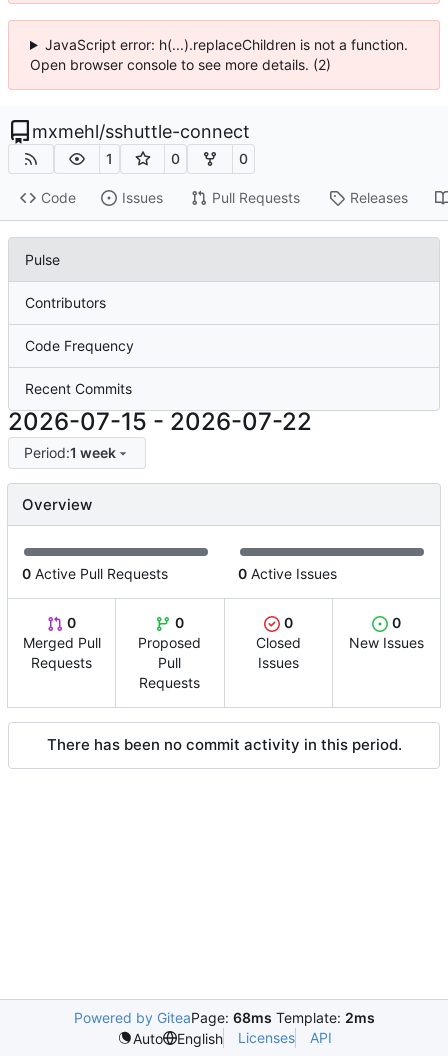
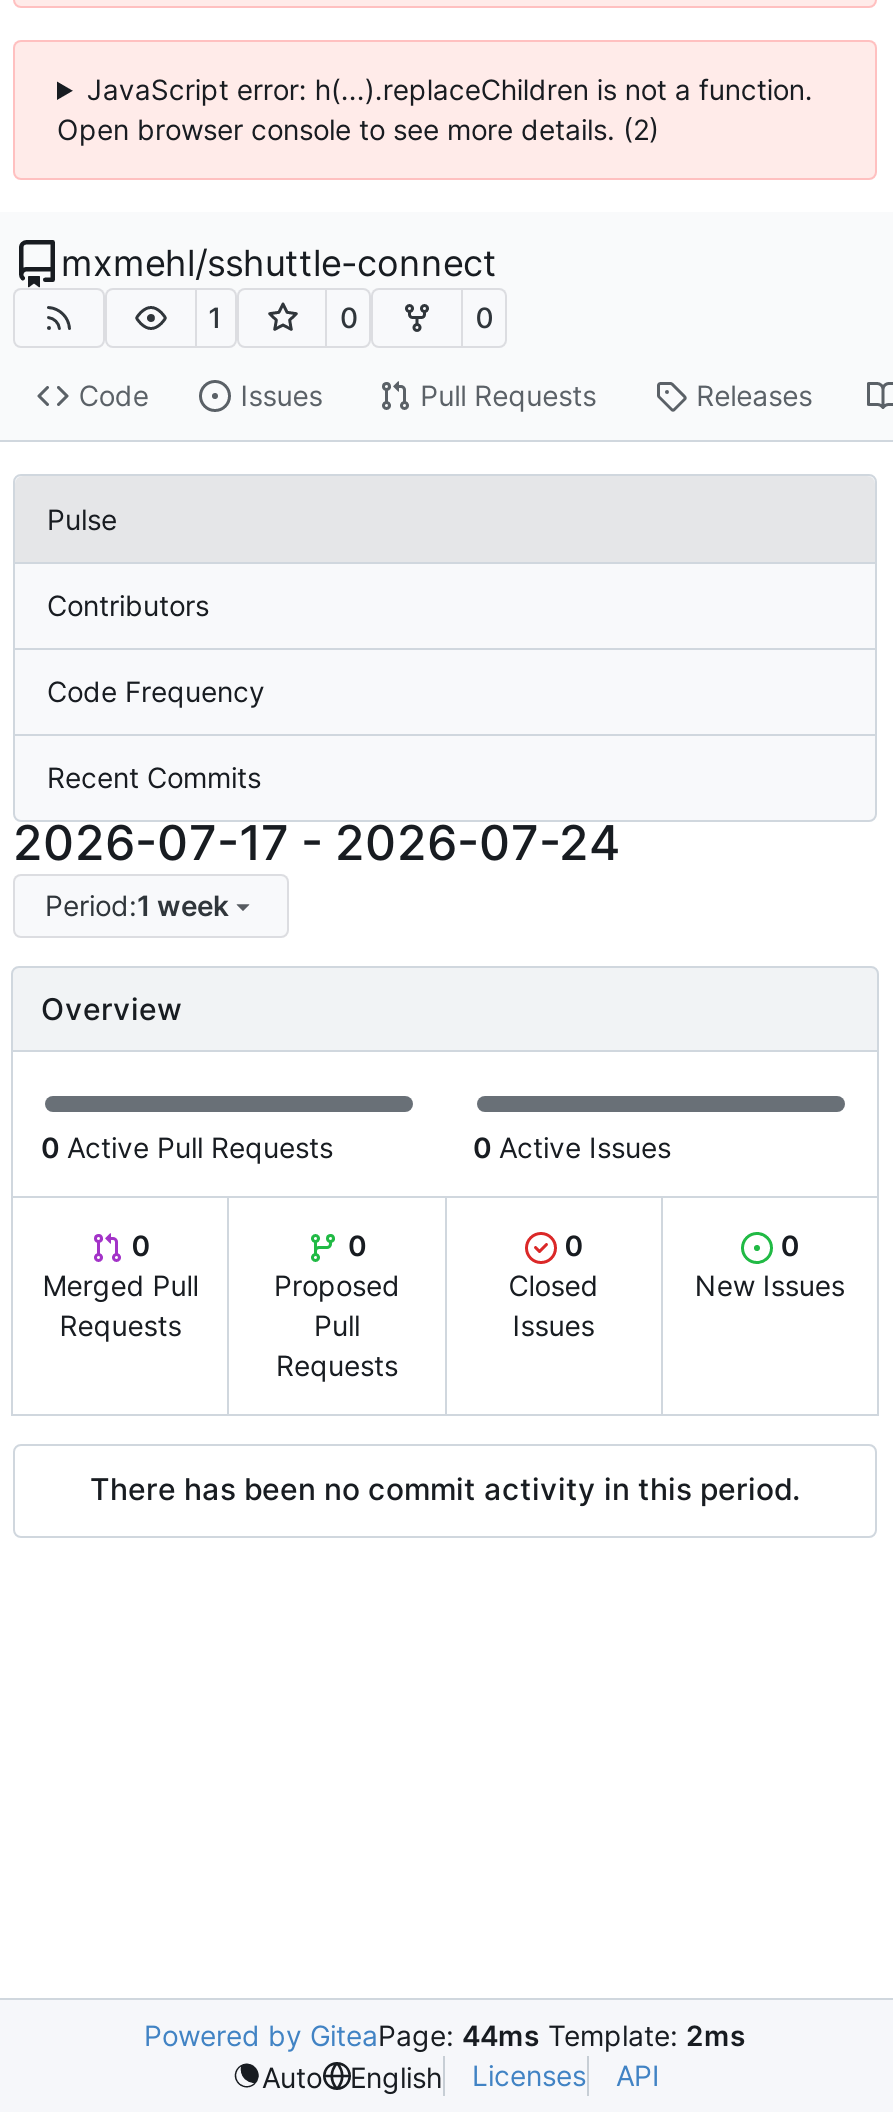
[8,407,312,436] 2026-07-15 - 2026-07-22 -> [13,814,621,872] 2026-07-17 - 2026-07-24
[73,1009,374,1026] Powered by GiteaPage: 68ms Template: 2ms -> [144,2018,746,2052] Powered by GiteaPage: 44ms Template: 2ms

